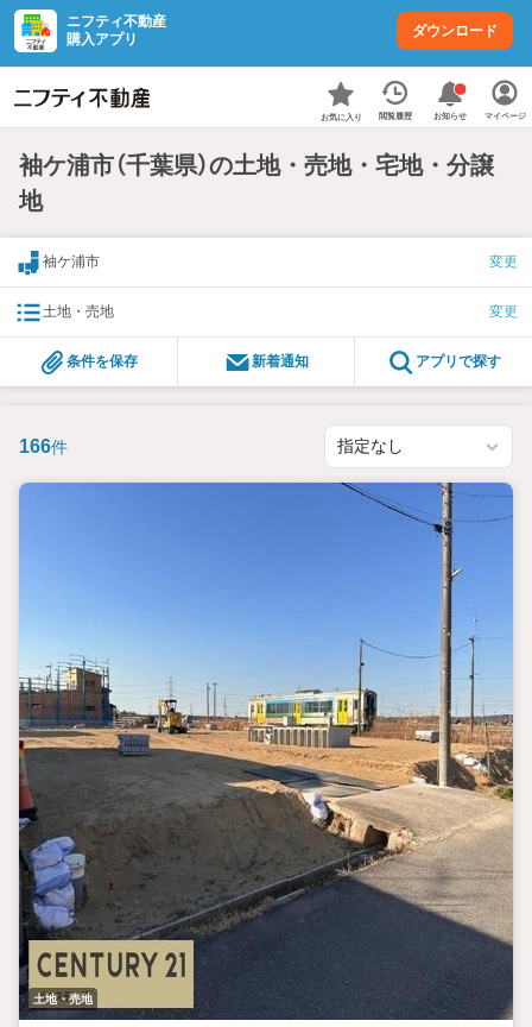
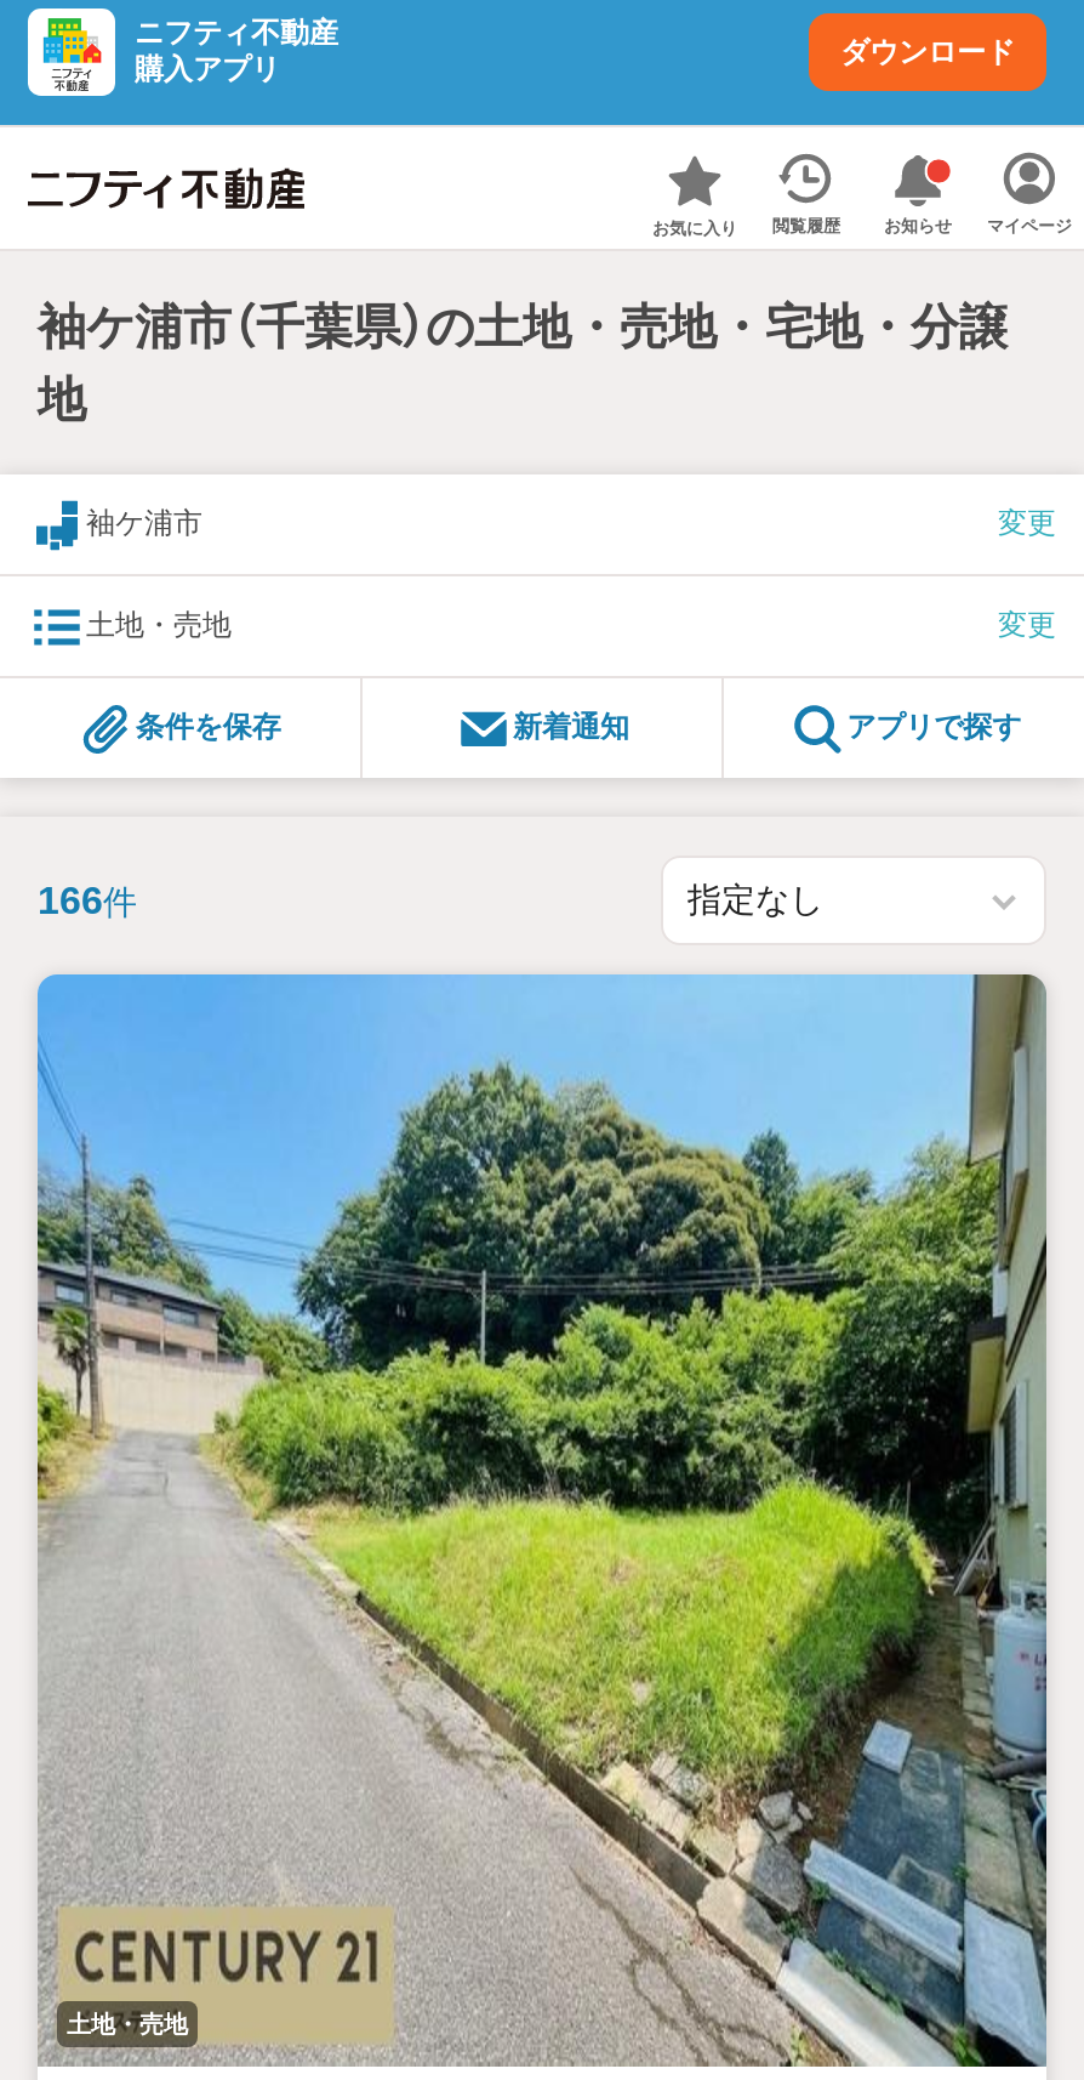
[18,481,514,1021] [image] -> [35,972,1049,2069] [image]

